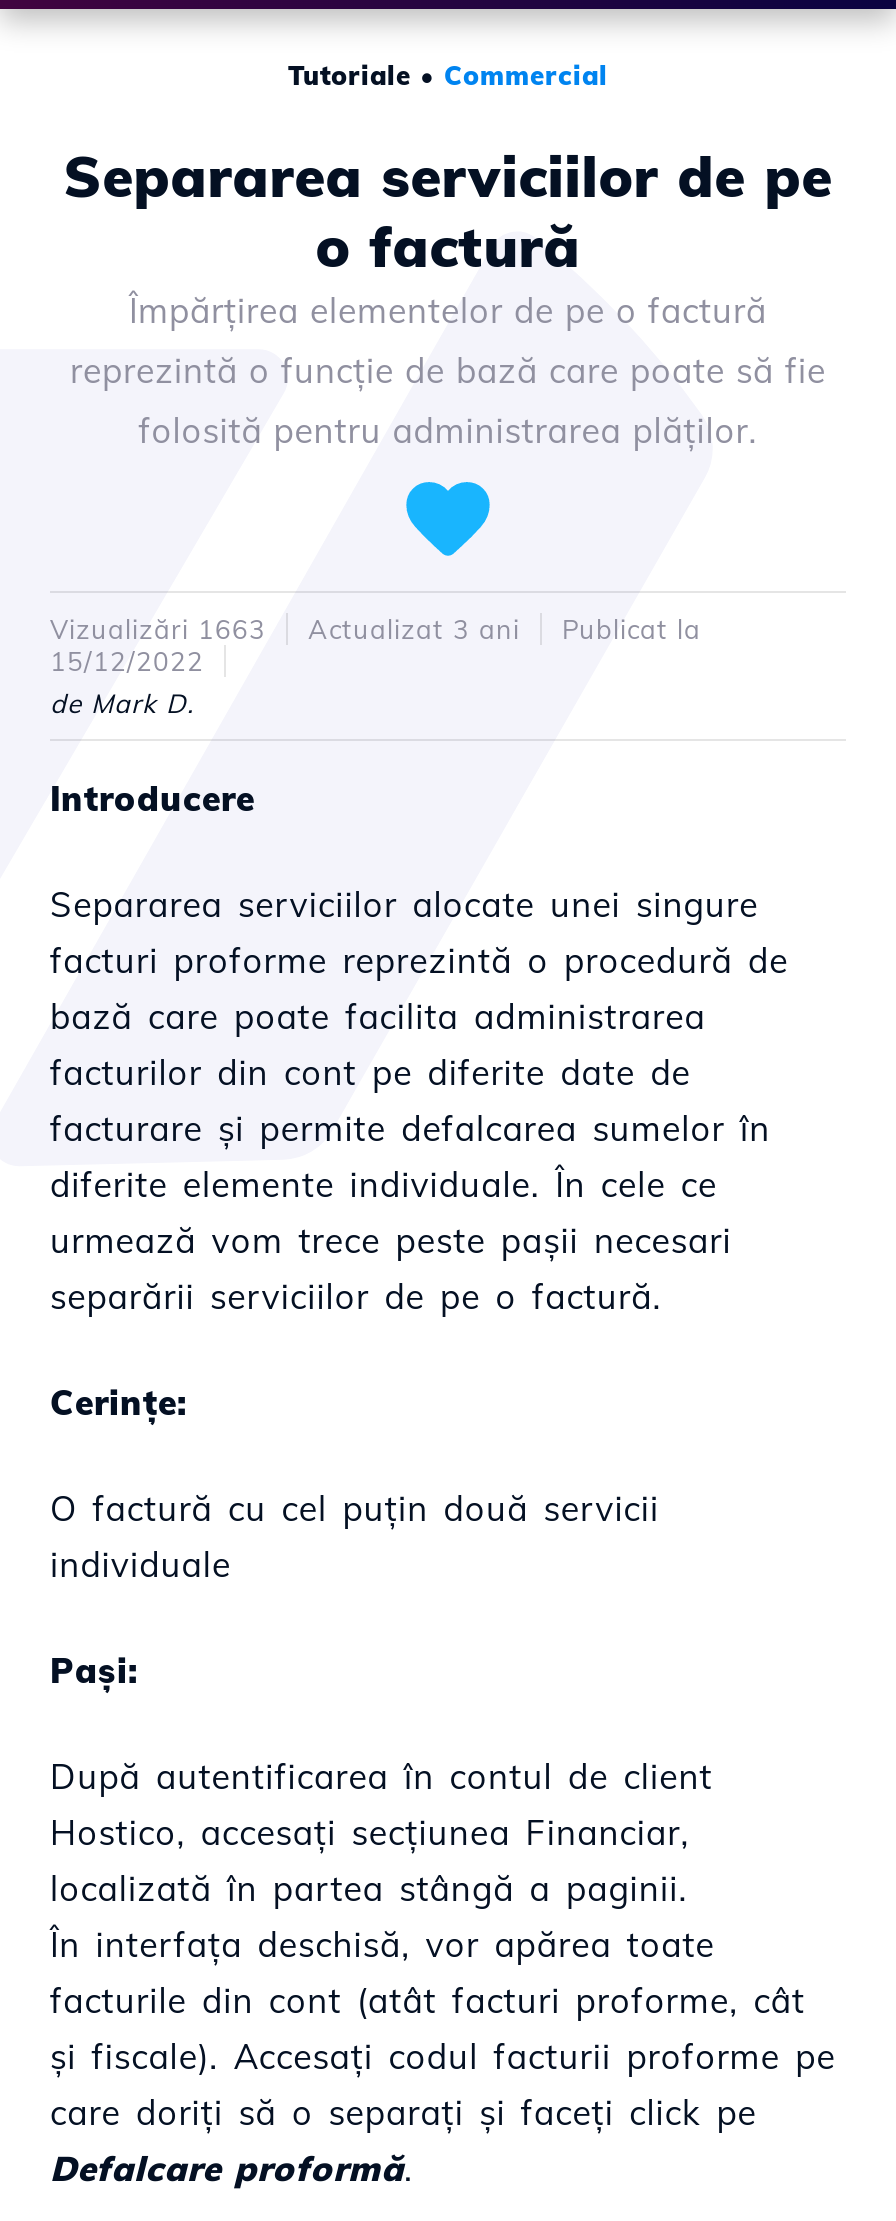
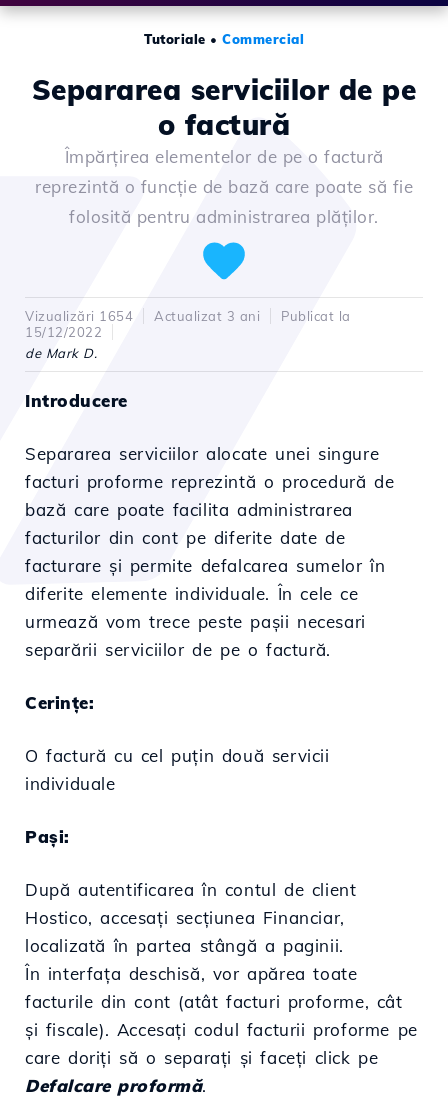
[50,613,701,645] Vizualizări 1663 Actualizat 3 ani Publicat la -> [25,308,350,324] Vizualizări 1654 Actualizat 3 ani Publicat la

